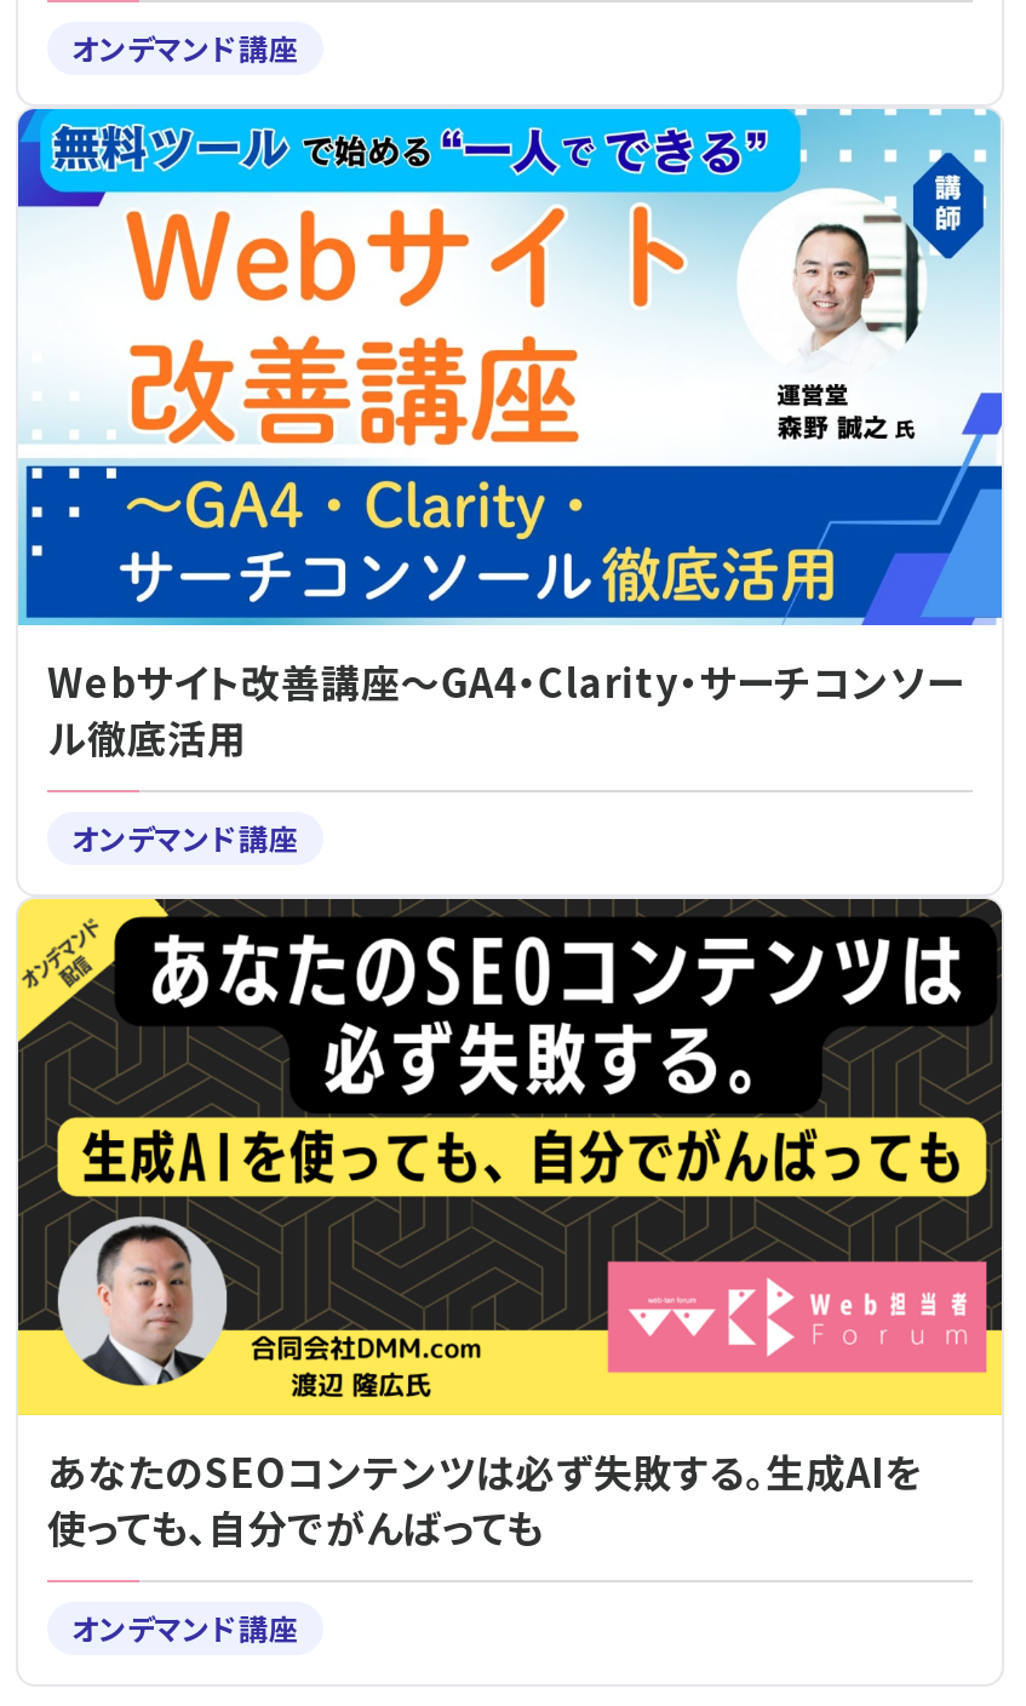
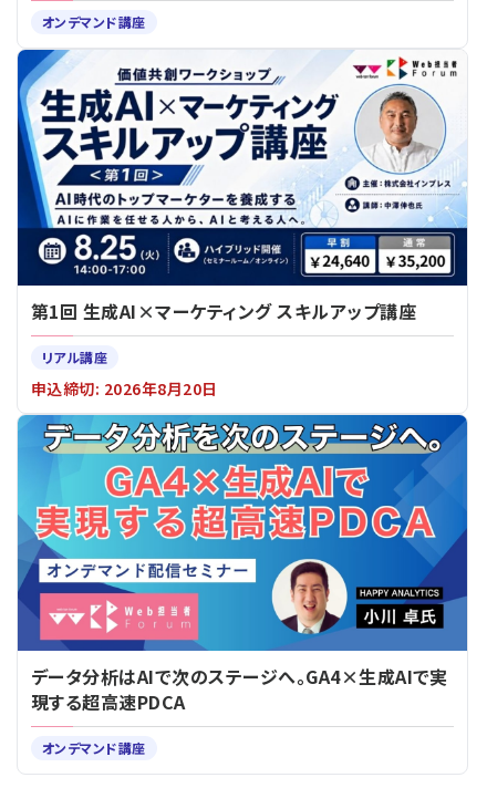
[16,107,1004,859] [image] | Webサイト改善講座～GA4・Clarity・サーチコンソー | ル徹底活用 | オンデマンド講座 -> [17,49,468,400] [image] | 第1回 生成AI×マーケティング スキルアップ講座 | リアル講座 | 申込締切: 2026年8月20日
[16,897,1004,1557] [image] | あなたのSEOコンテンツは必ず失敗する。生成AIを | 使っても、自分でがんばっても -> [17,414,468,715] [image] | データ分析はAIで次のステージへ。GA4×生成AIで実 | 現する超高速PDCA

